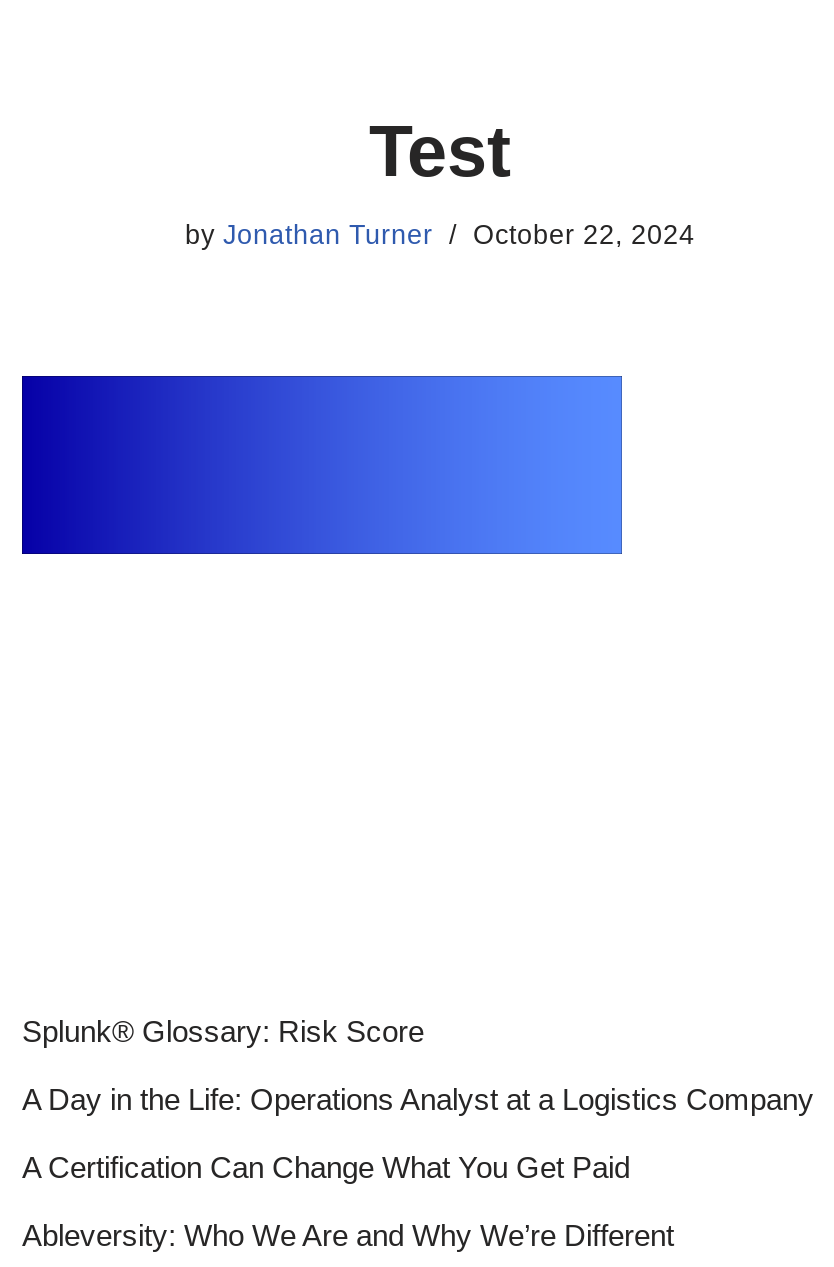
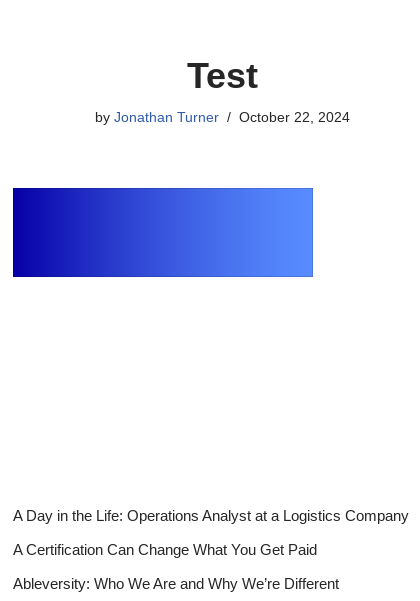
[22,1014,424,1048] Splunk® Glossary: Risk Score -> none

